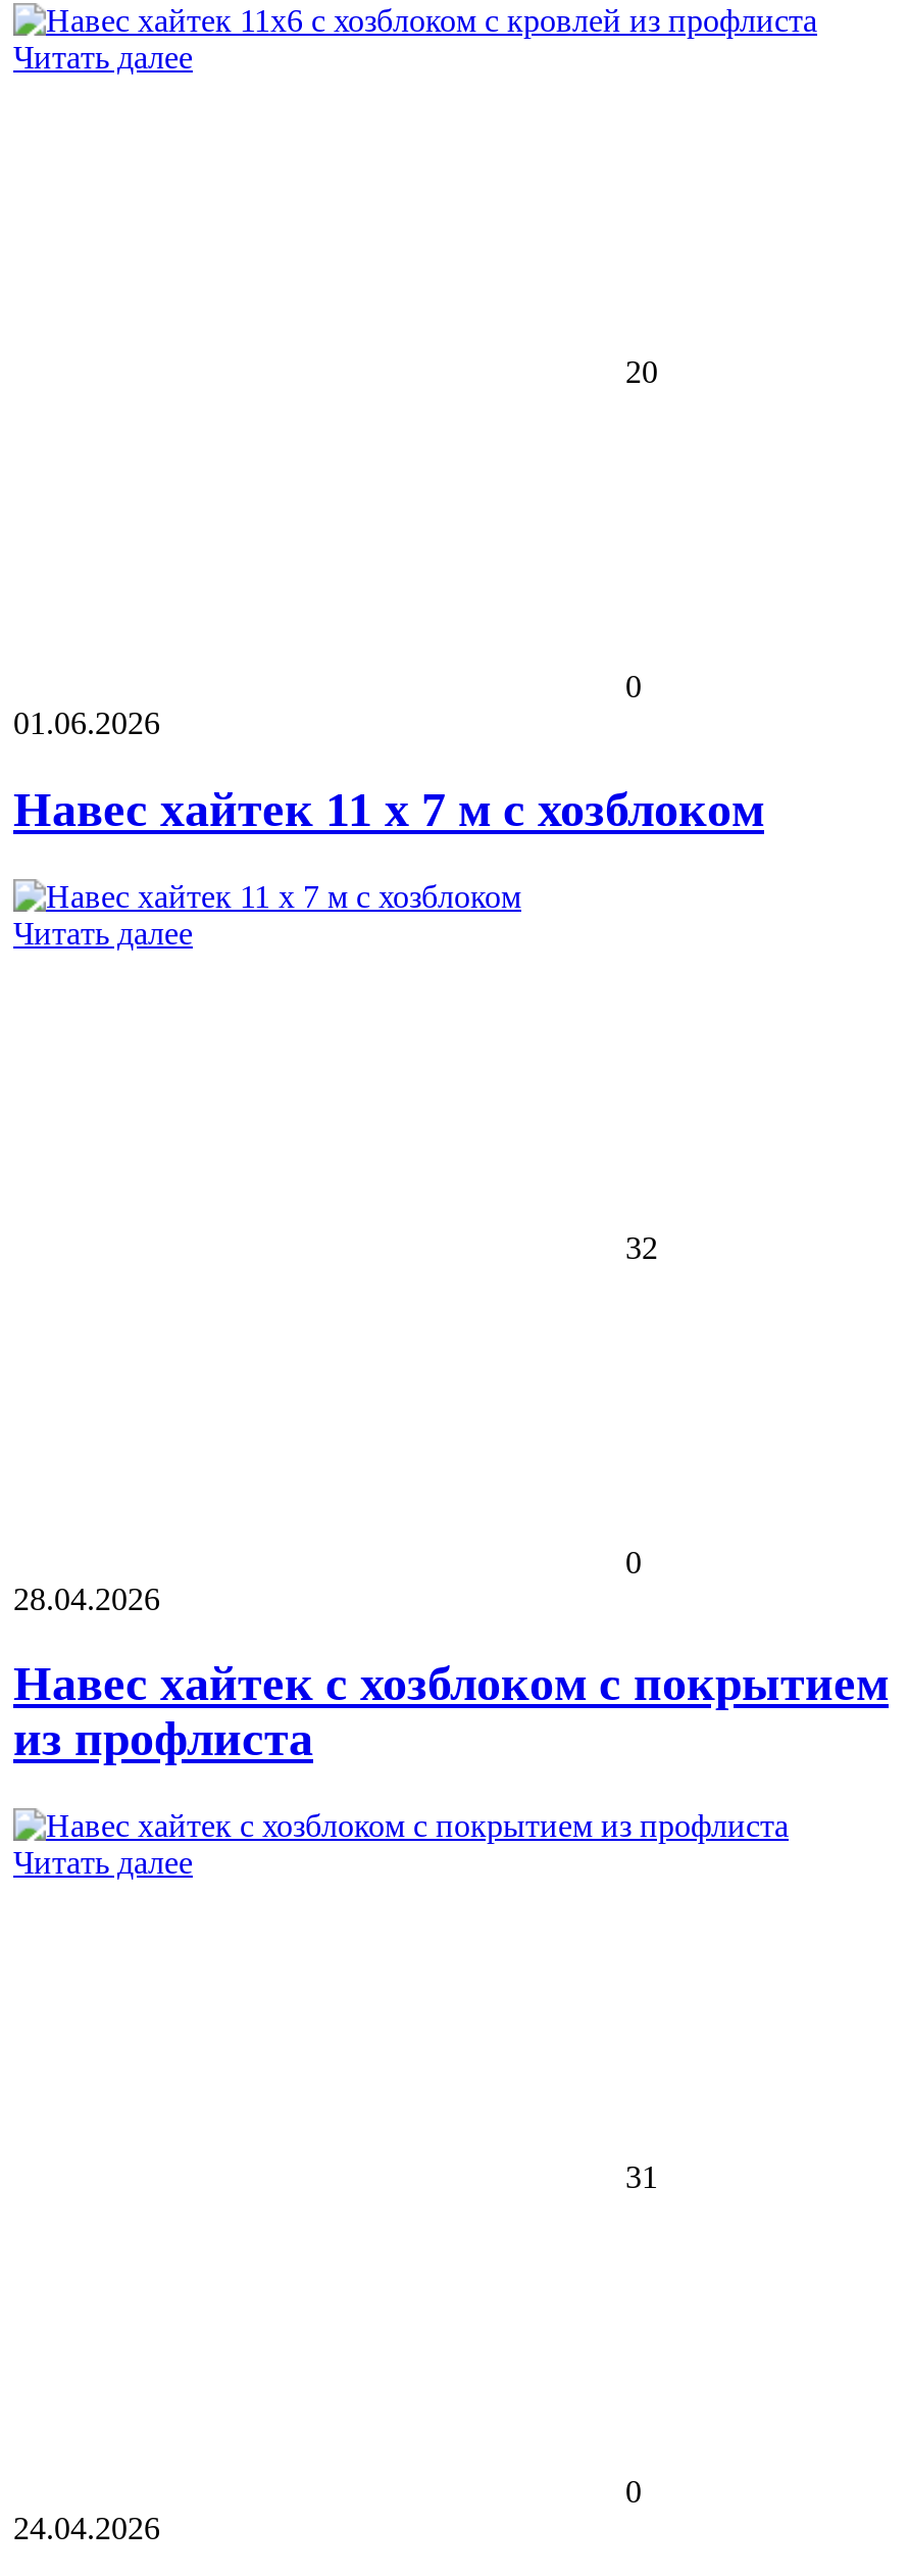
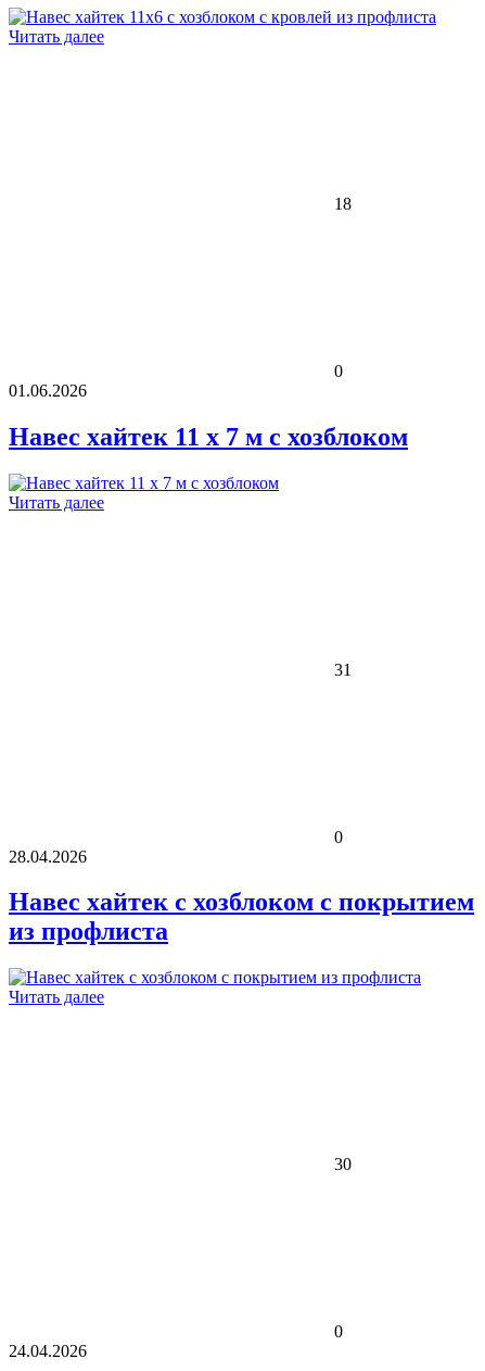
[625,354,658,388] 20 -> [334,194,352,213] 18
[625,1229,658,1264] 32 -> [334,660,352,678] 31
[625,2160,658,2195] 31 -> [334,1155,352,1174] 30

